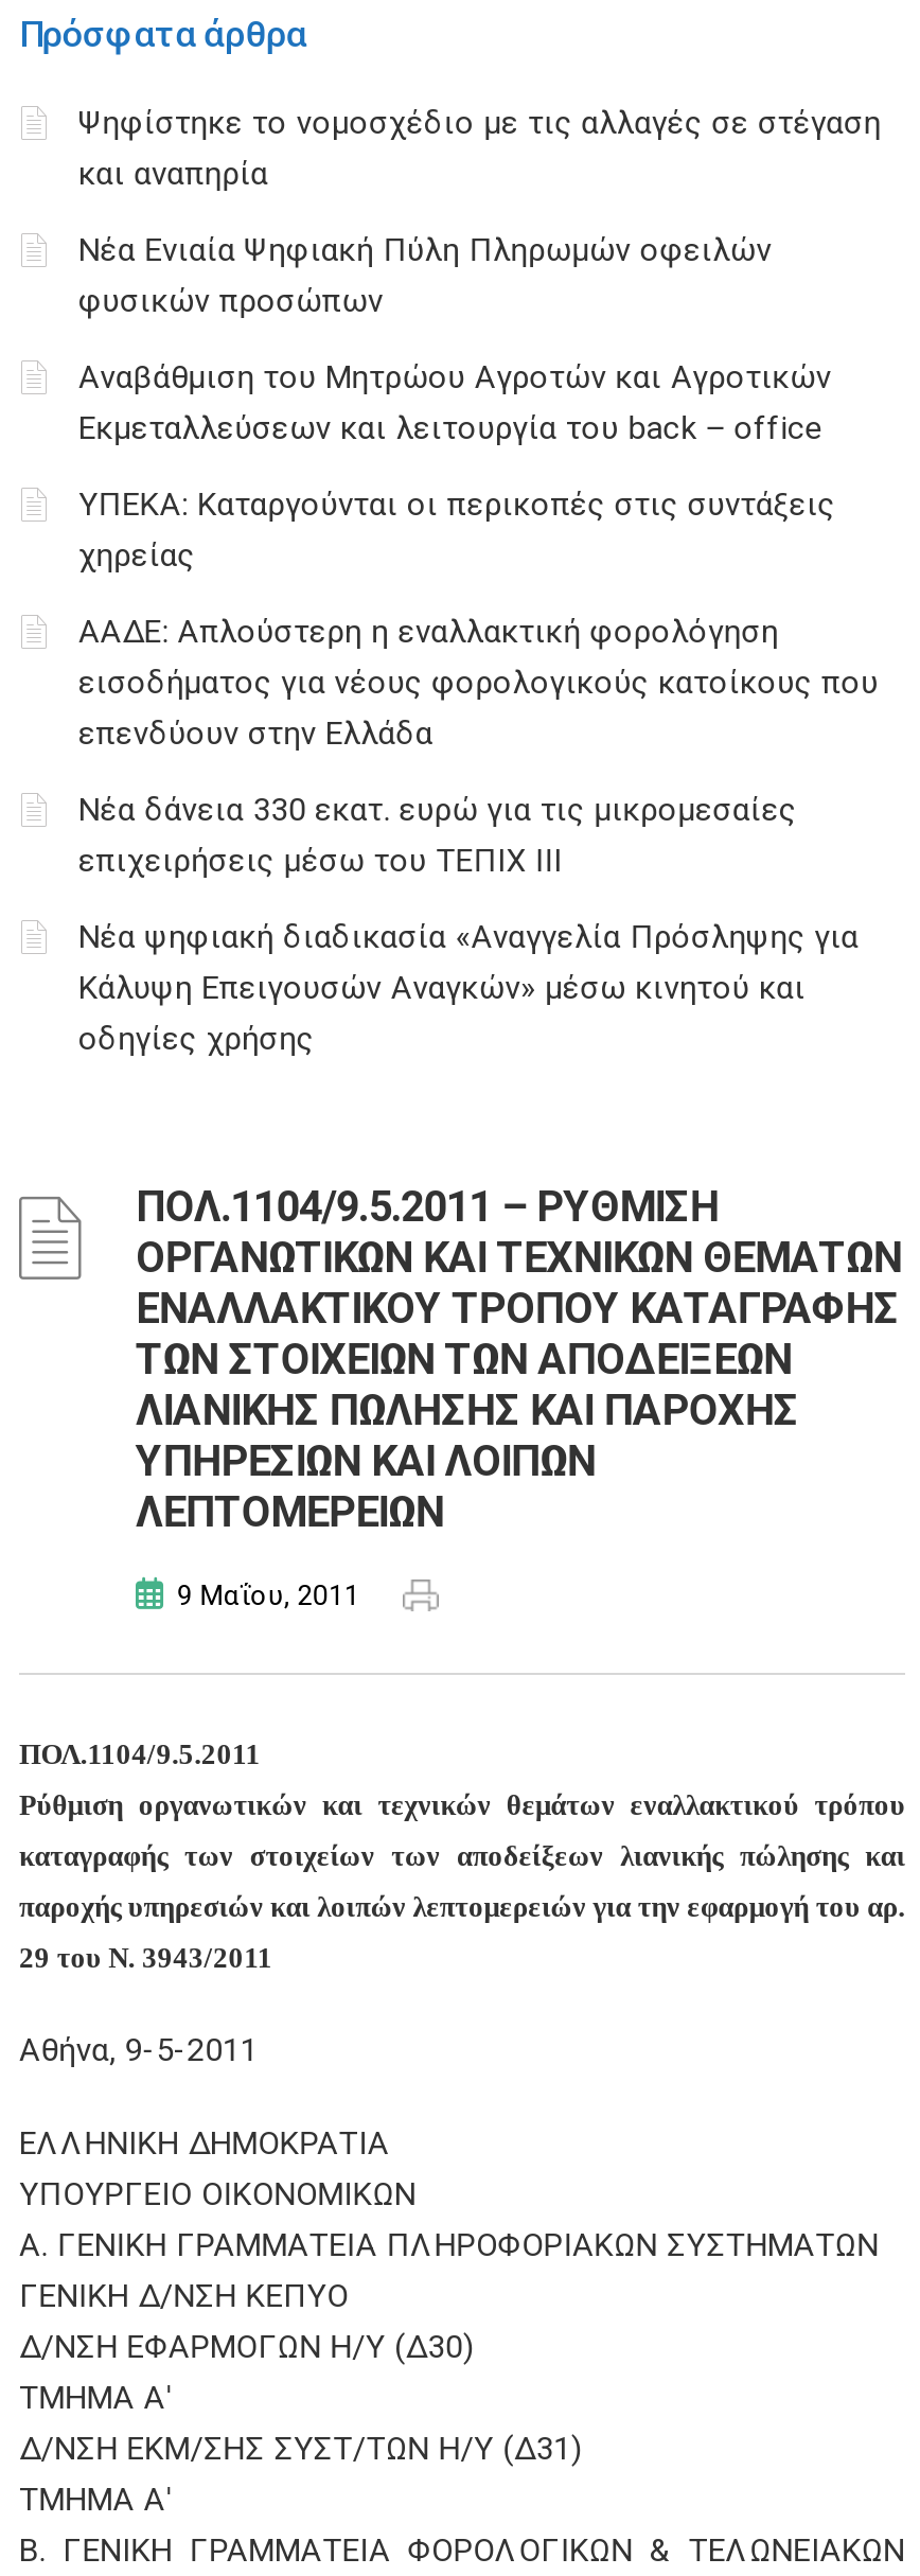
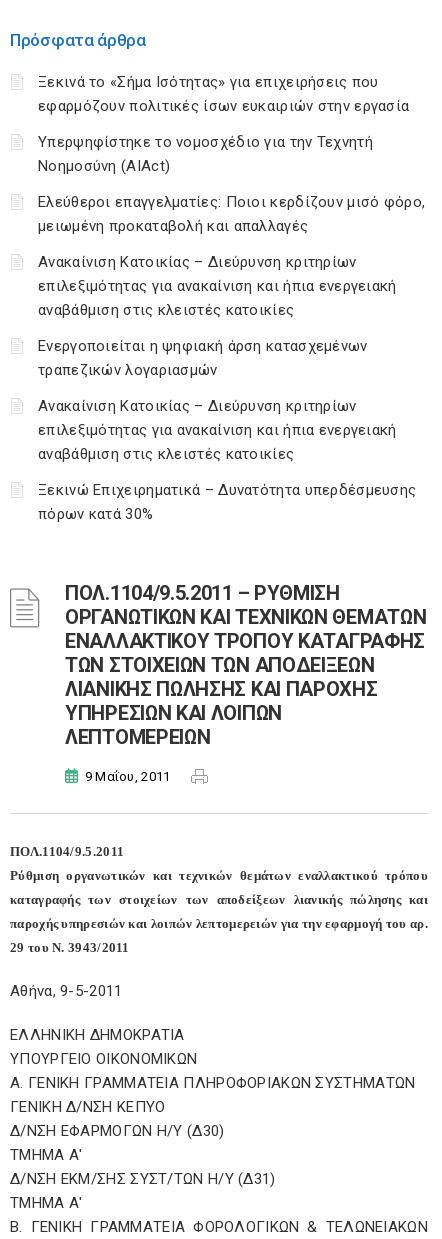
[78,104,881,193] Ψηφίστηκε το νομοσχέδιο με τις αλλαγές σε στέγαση | και αναπηρία -> [38,73,409,115] Ξεκινά το «Σήμα Ισότητας» για επιχειρήσεις που | εφαρμόζουν πολιτικές ίσων ευκαιριών στην εργασία
[78,231,772,320] Νέα Ενιαία Ψηφιακή Πύλη Πληρωμών οφειλών | φυσικών προσώπων -> [38,133,373,175] Υπερψηφίστηκε το νομοσχέδιο για την Τεχνητή | Νοημοσύνη (AIAct)
[78,358,831,447] Αναβάθμιση του Μητρώου Αγροτών και Αγροτικών | Εκμεταλλεύσεων και λειτουργία του back – office -> [38,193,425,235] Ελεύθεροι επαγγελματίες: Ποιοι κερδίζουν μισό φόρο, | μειωμένη προκαταβολή και απαλλαγές
[78,486,835,575] ΥΠΕΚΑ: Καταργούνται οι περικοπές στις συντάξεις | χηρείας -> [38,253,397,319] Ανακαίνιση Κατοικίας – Διεύρυνση κριτηρίων | επιλεξιμότητας για ανακαίνιση και ήπια ενεργειακή | αναβάθμιση στις κλειστές κατοικίες
[78,613,878,753] ΑΑΔΕ: Απλούστερη η εναλλακτική φορολόγηση | εισοδήματος για νέους φορολογικούς κατοίκους που | επενδύουν στην Ελλάδα -> [38,337,368,379] Ενεργοποιείται η ψηφιακή άρση κατασχεμένων | τραπεζικών λογαριασμών
[78,791,797,880] Νέα δάνεια 330 εκατ. ευρώ για τις μικρομεσαίες | επιχειρήσεις μέσω του ΤΕΠΙΧ ΙΙΙ -> [38,397,397,463] Ανακαίνιση Κατοικίας – Διεύρυνση κριτηρίων | επιλεξιμότητας για ανακαίνιση και ήπια ενεργειακή | αναβάθμιση στις κλειστές κατοικίες
[78,918,859,1058] Νέα ψηφιακή διαδικασία «Αναγγελία Πρόσληψης για | Κάλυψη Επειγουσών Αναγκών» μέσω κινητού και | οδηγίες χρήσης -> [38,481,416,523] Ξεκινώ Επιχειρηματικά – Δυνατότητα υπερδέσμευσης | πόρων κατά 30%

